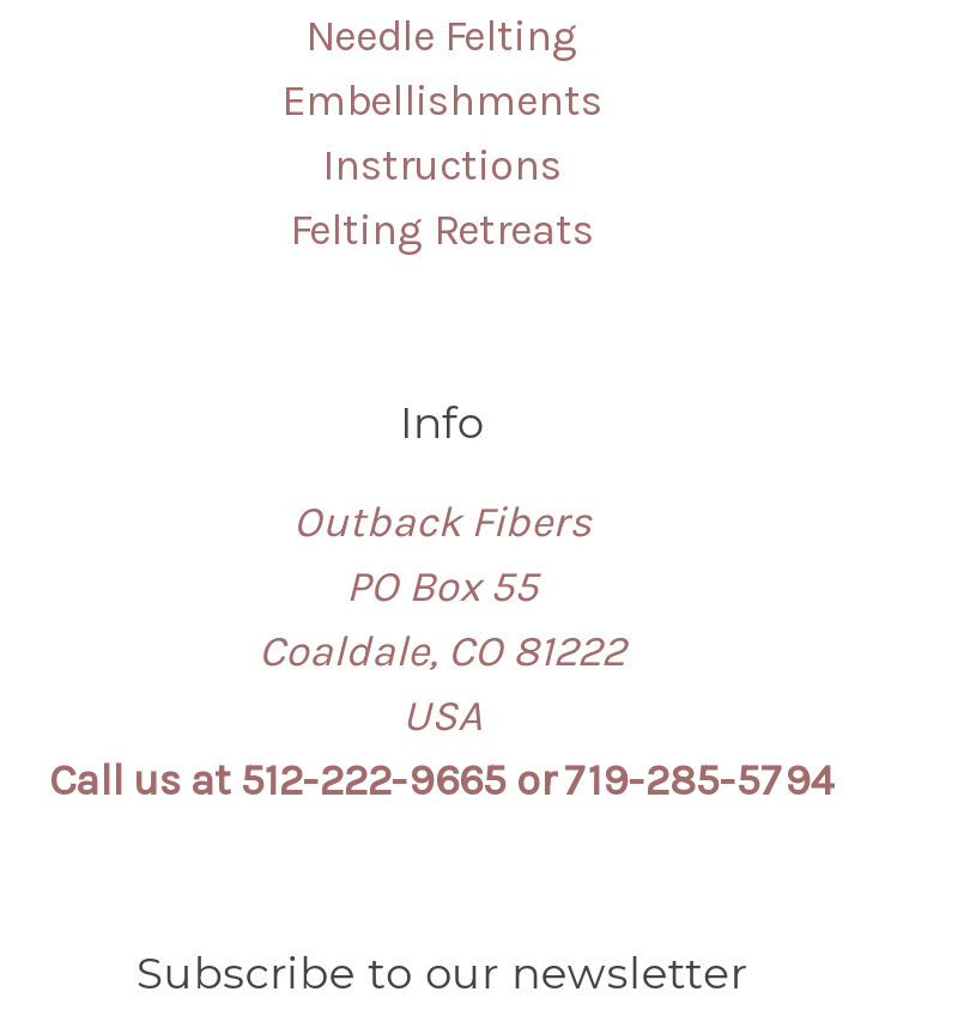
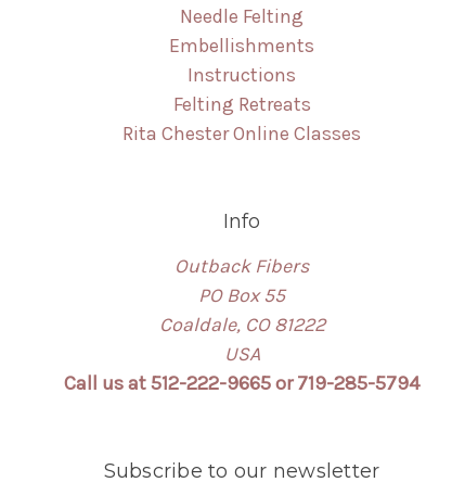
none -> [122,121,361,145] Rita Chester Online Classes

